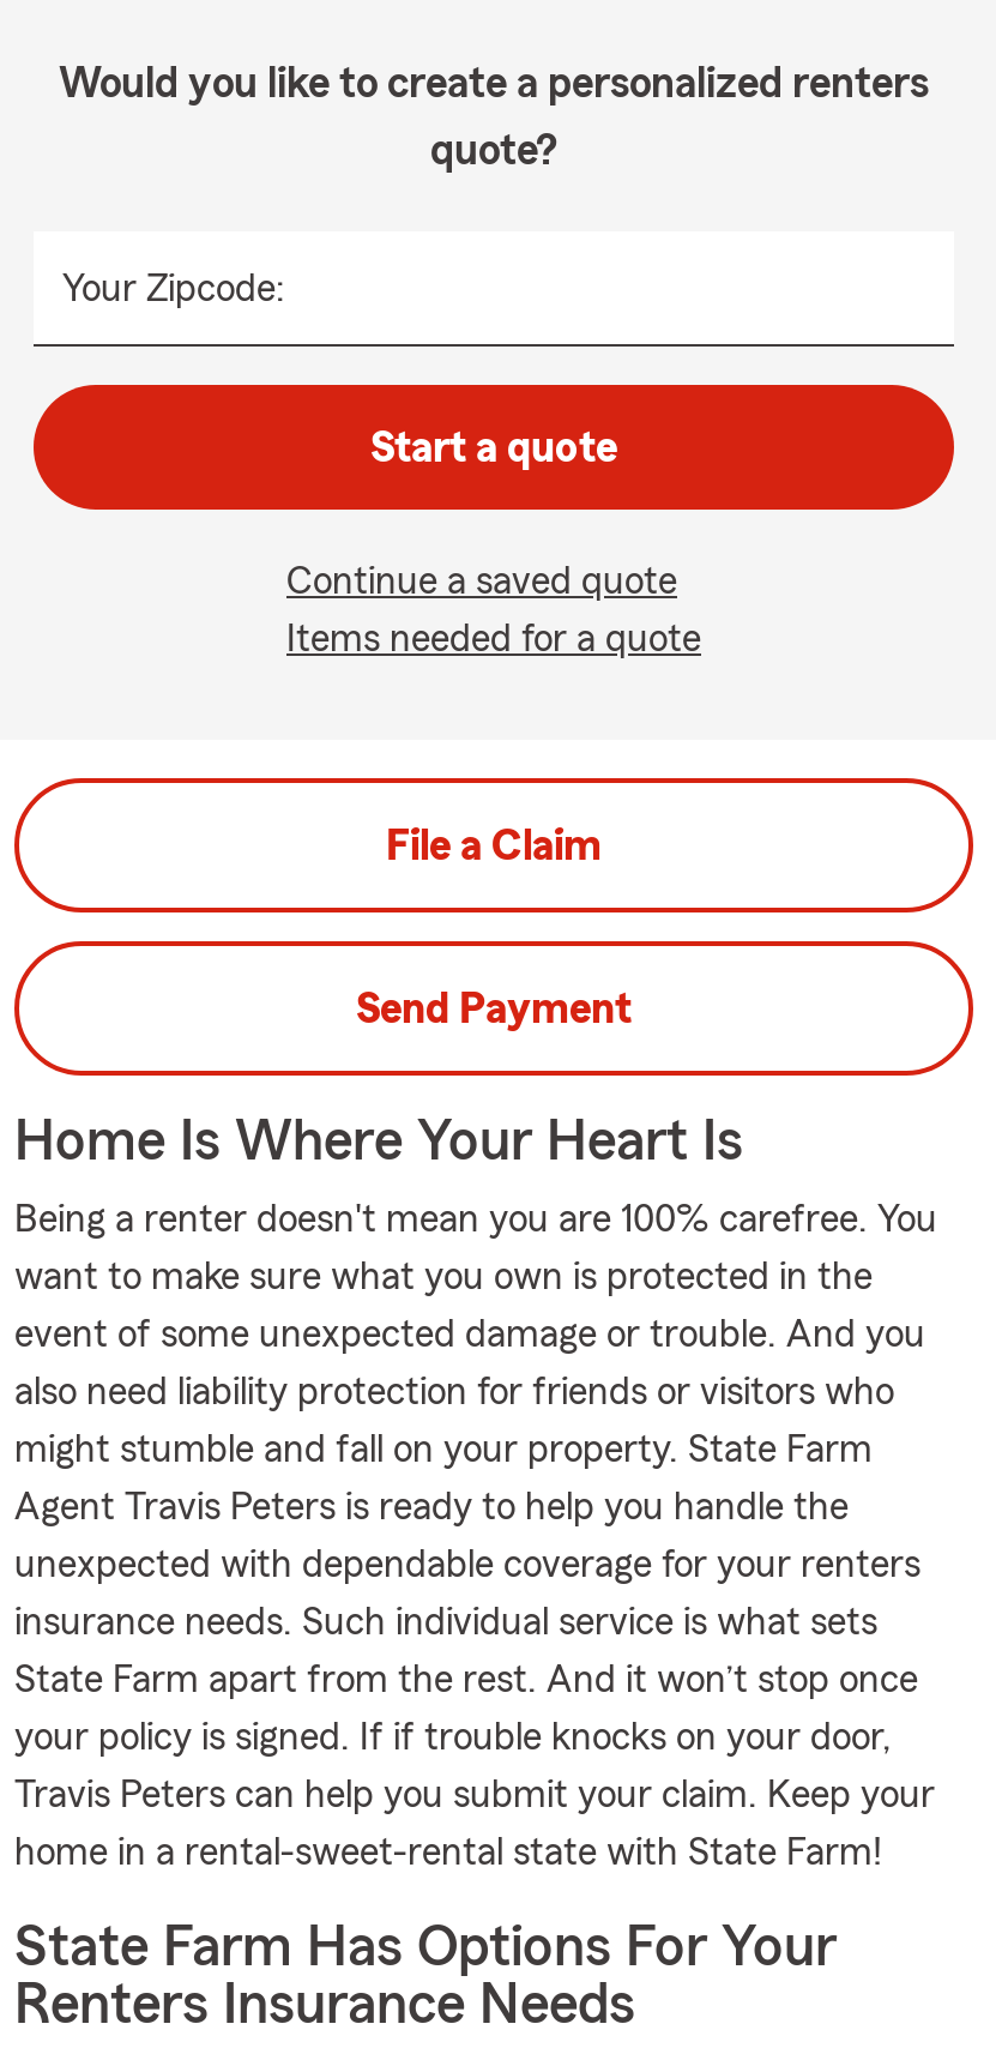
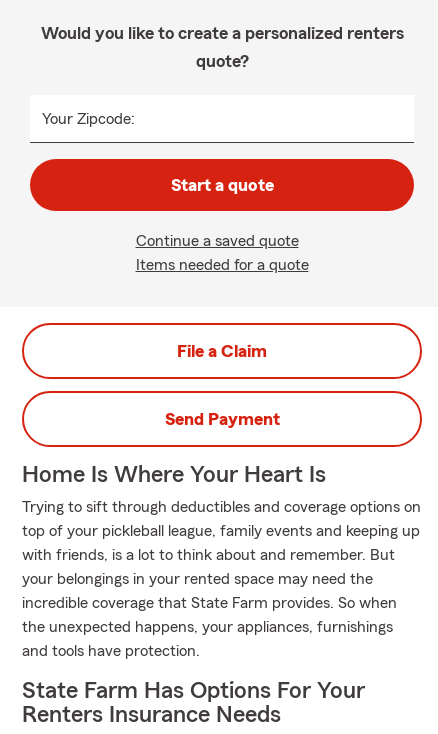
[14,1200,937,1872] Being a renter doesn't mean you are 100% carefree. You | want to make sure what you own is protected in the | event of some unexpected damage or trouble. And you | also need liability protection for friends or visitors who | might stumble and fall on your property. State Farm | Agent Travis Peters is ready to help you handle the | unexpected with dependable coverage for your renters | insurance needs. Such individual service is what sets | State Farm apart from the rest. And it won’t stop once | your policy is signed. If if trouble knocks on your door, | Travis Peters can help you submit your claim. Keep your | home in a rental-sweet-rental state with State Farm! -> [22,499,421,659] Trying to sift through deductibles and coverage options on | top of your pickleball league, family events and keeping up | with friends, is a lot to think about and remember. But | your belongings in your rented space may need the | incredible coverage that State Farm provides. So when | the unexpected happens, your appliances, furnishings | and tools have protection.

